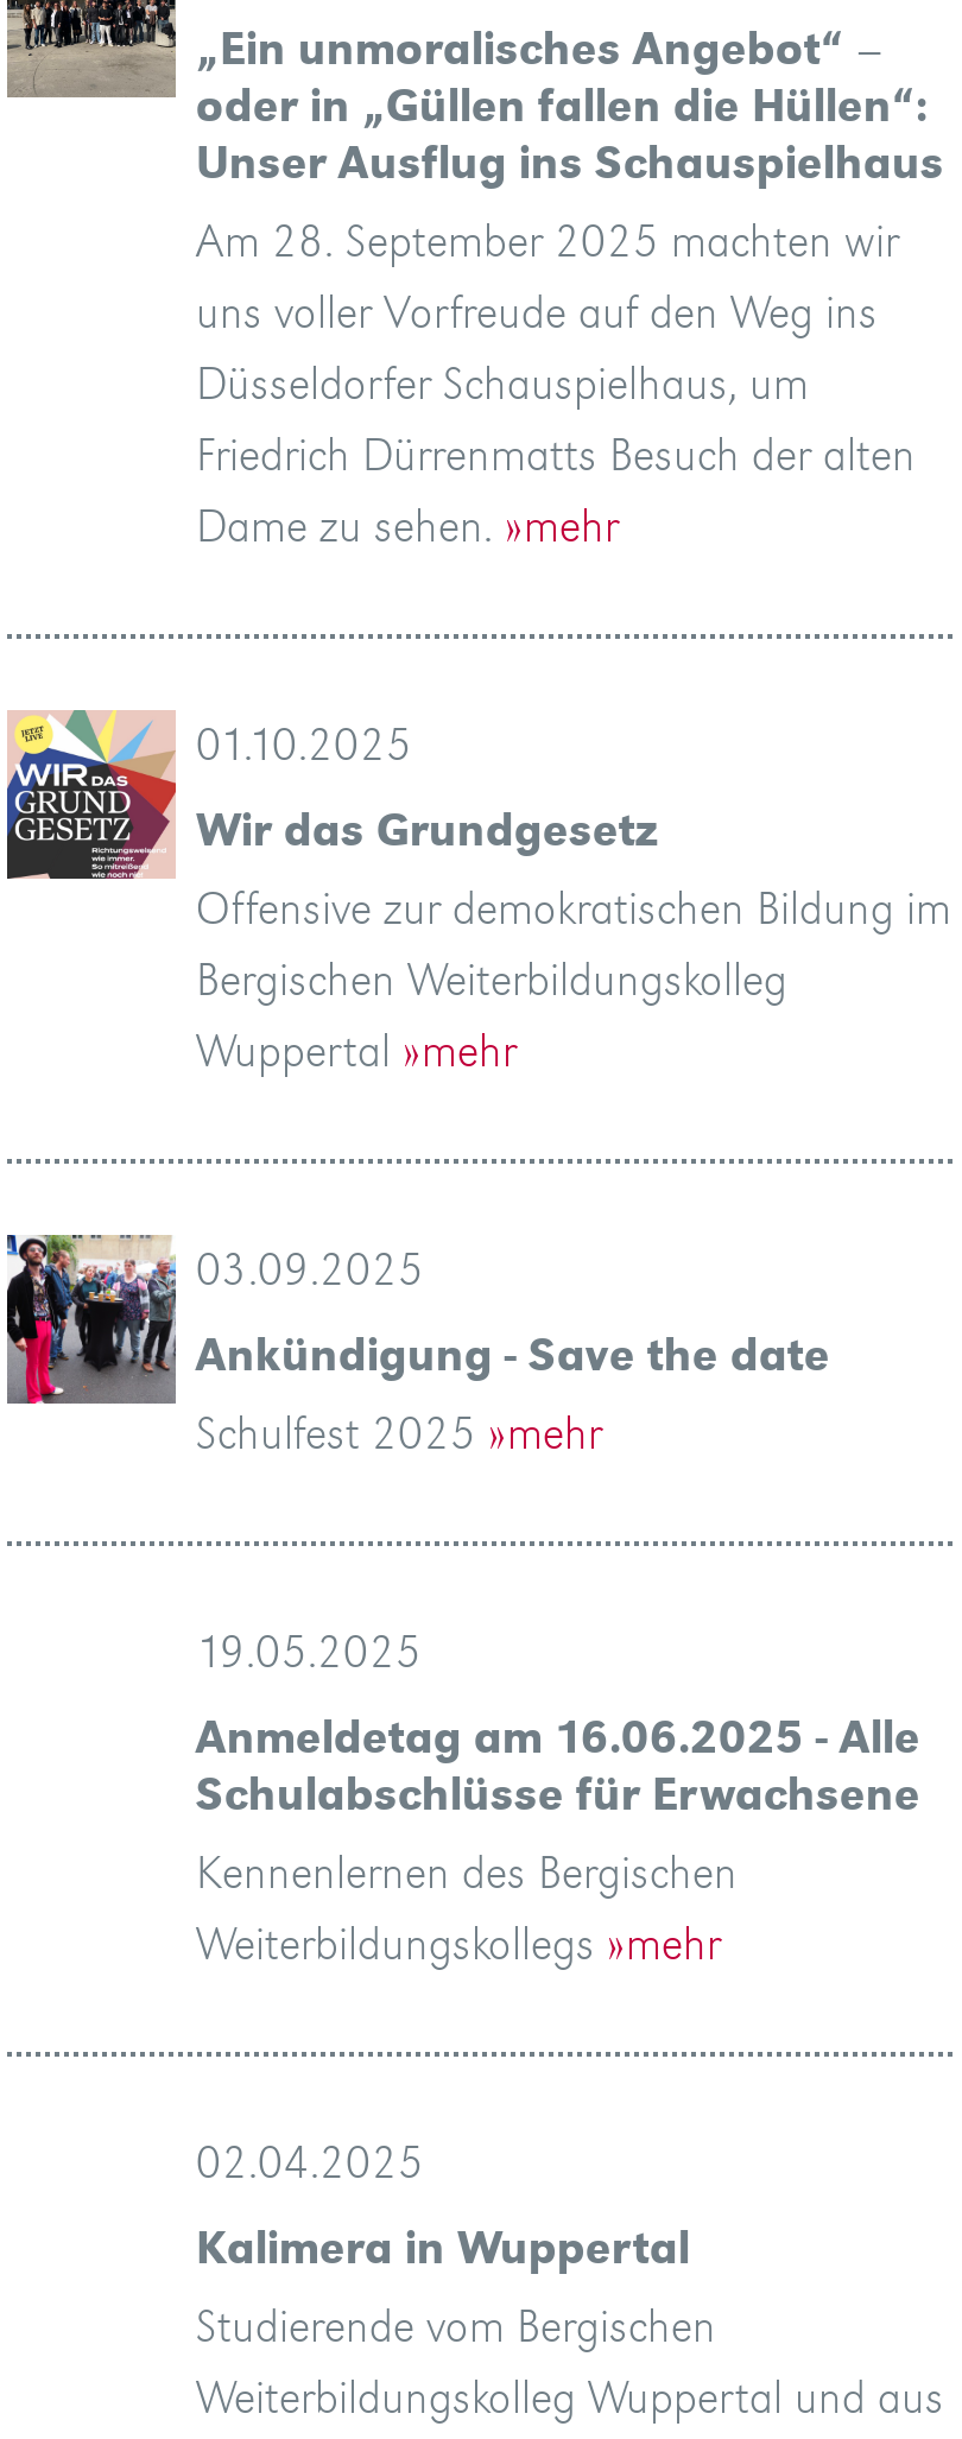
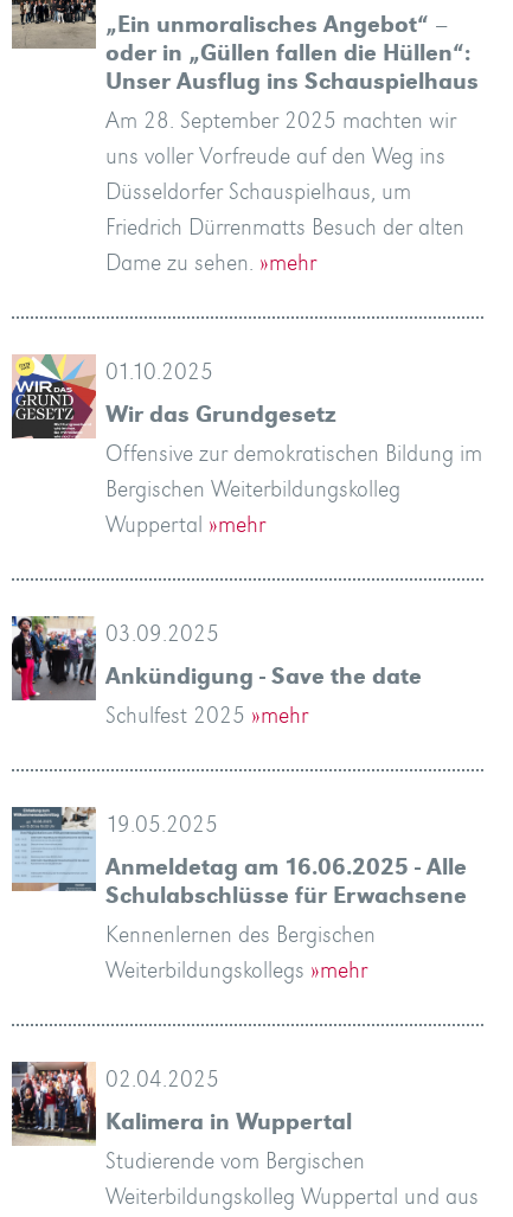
none -> [11,806,97,892] [image]
none -> [11,1061,97,1146] [image]

